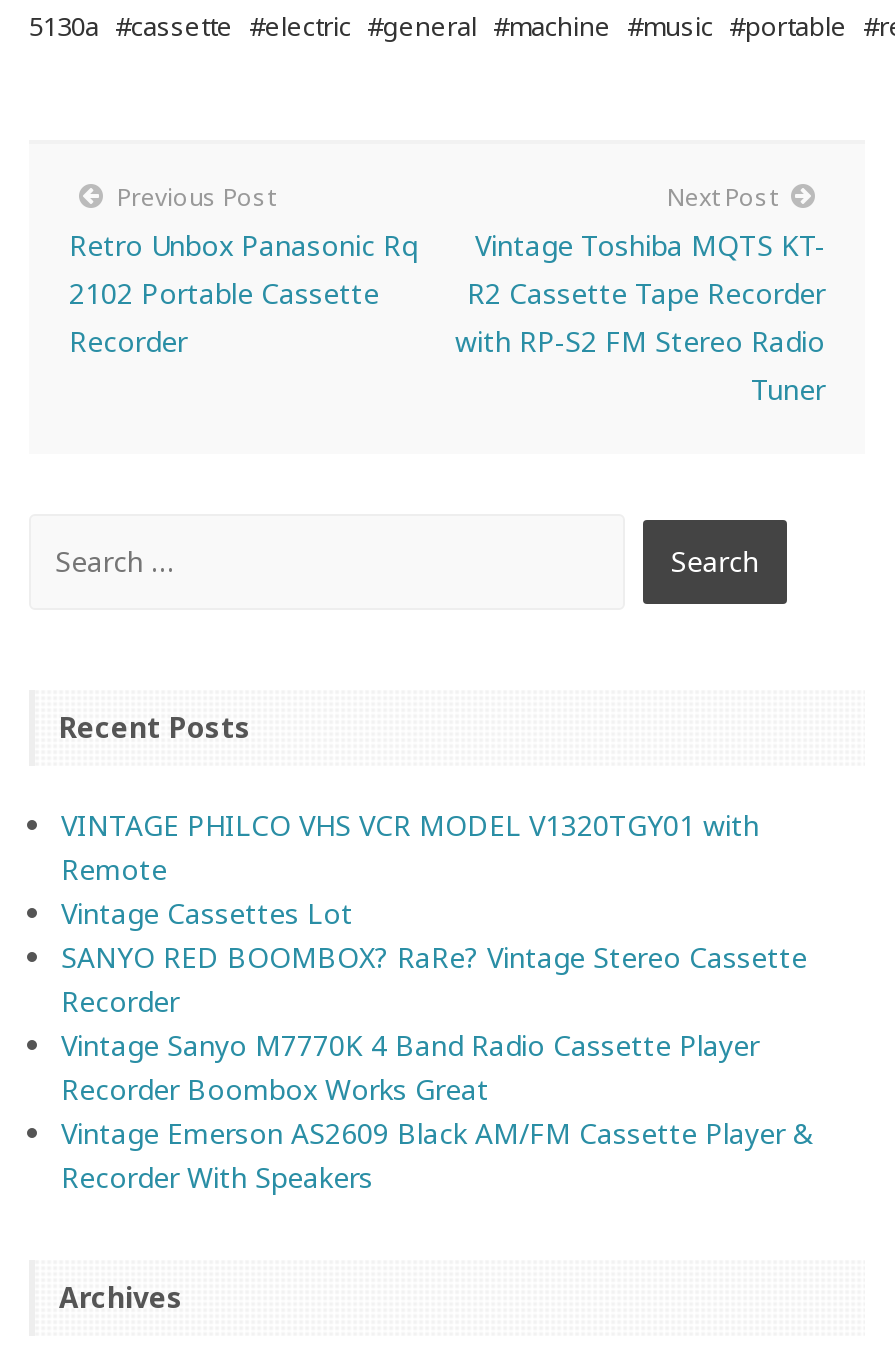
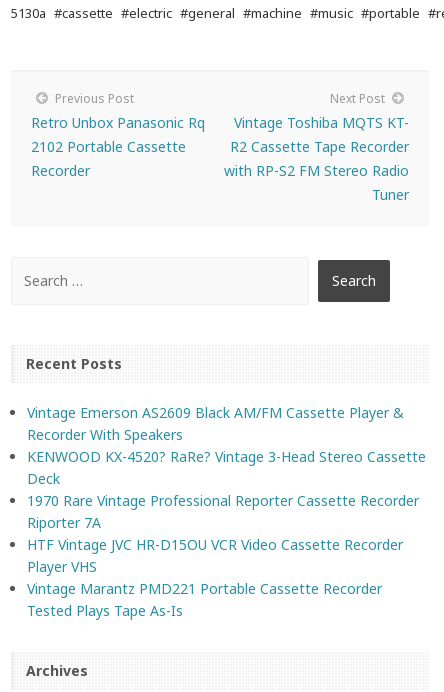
[61,805,807,1107] VINTAGE PHILCO VHS VCR MODEL V1320TGY01 with | Remote | Vintage Cassettes Lot | SANYO RED BOOMBOX? RaRe? Vintage Stereo Cassette | Recorder | Vintage Sanyo M7770K 4 Band Radio Cassette Player | Recorder Boombox Works Great -> none
moved [61,1113,815,1195] -> [27,403,404,444]: Vintage Emerson AS2609 Black AM/FM Cassette Player & | Recorder With Speakers
none -> [27,447,426,620] KENWOOD KX-4520? RaRe? Vintage 3-Head Stereo Cassette | Deck | 1970 Rare Vintage Professional Reporter Cassette Recorder | Riporter 7A | HTF Vintage JVC HR-D15OU VCR Video Cassette Recorder | Player VHS | Vintage Marantz PMD221 Portable Cassette Recorder | Tested Plays Tape As-Is

